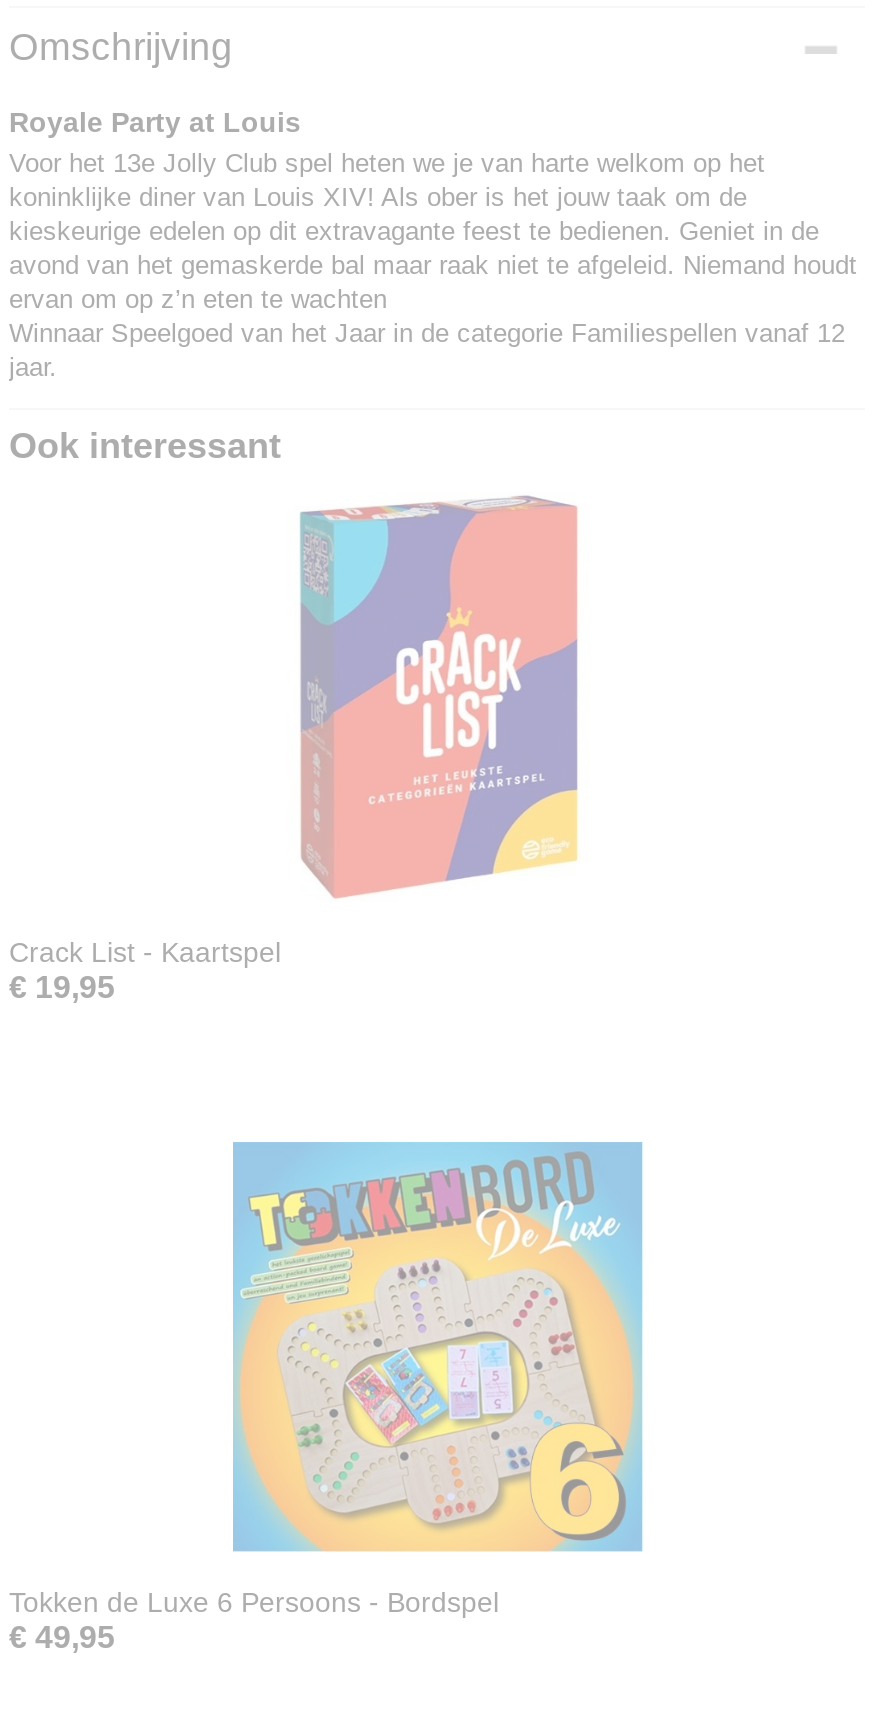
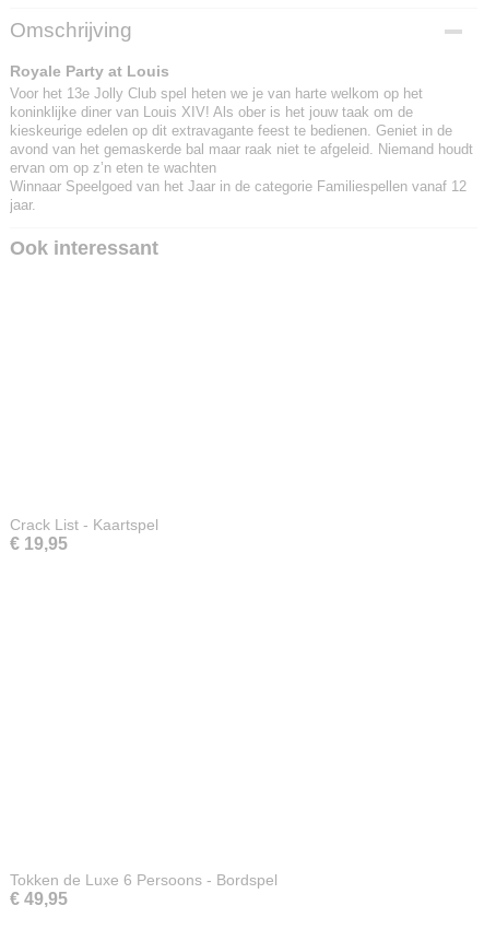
[297,494,581,900] [image] -> none
[231,1140,645,1554] [image] -> none

